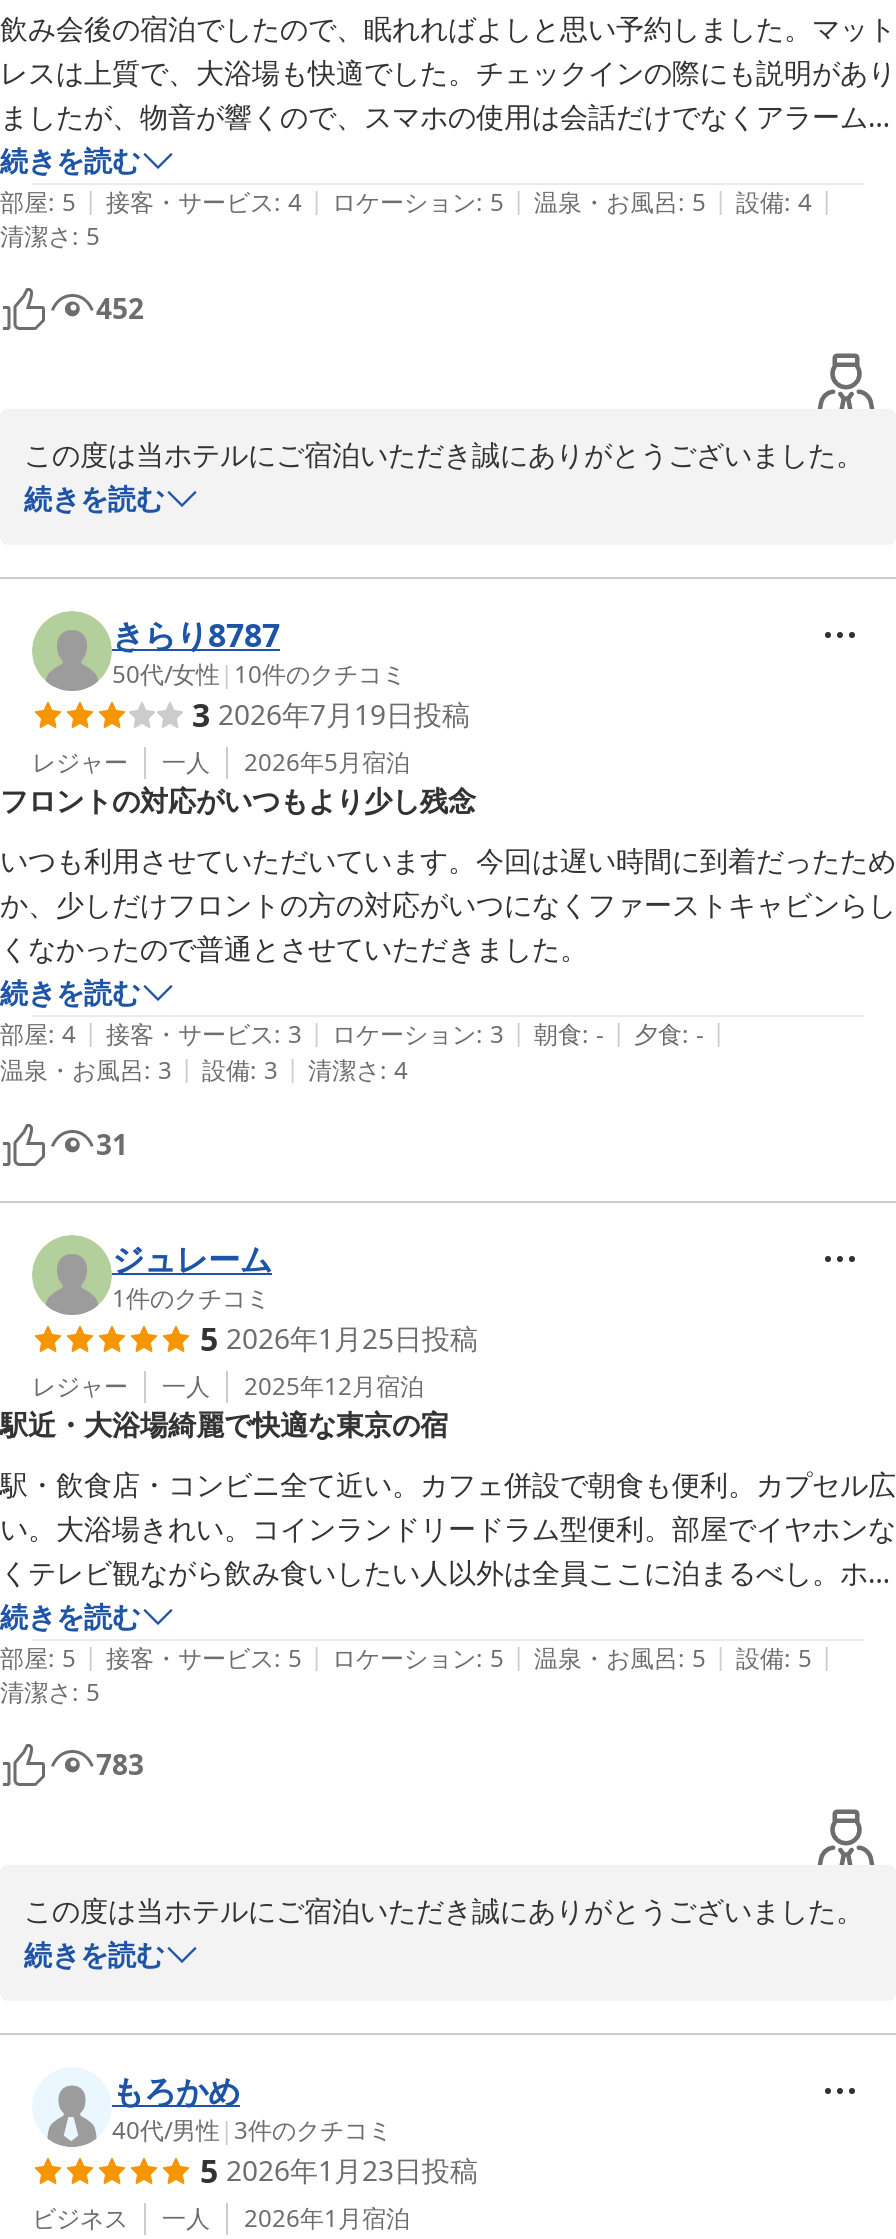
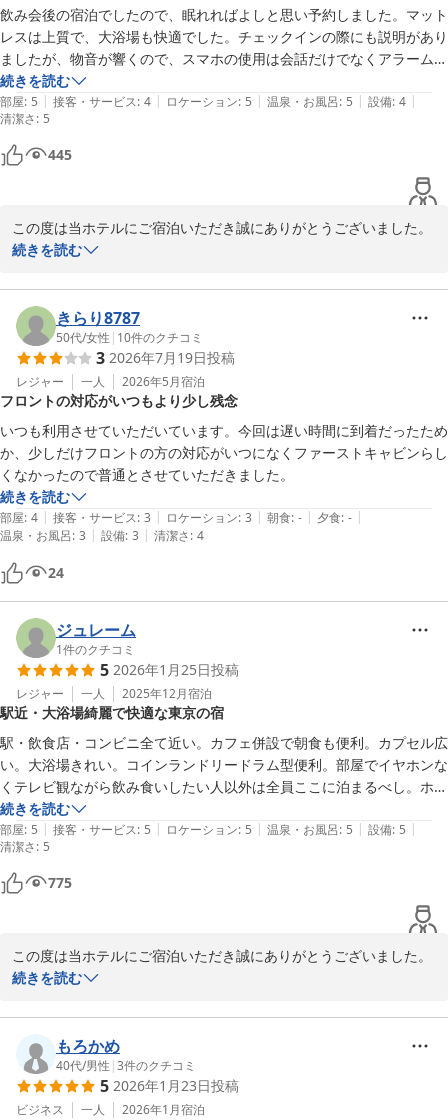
[96,289,144,327] 452 -> [48,145,72,164] 445
[96,1125,128,1163] 31 -> [48,563,64,582] 24
[96,1745,144,1783] 783 -> [48,873,72,892] 775

